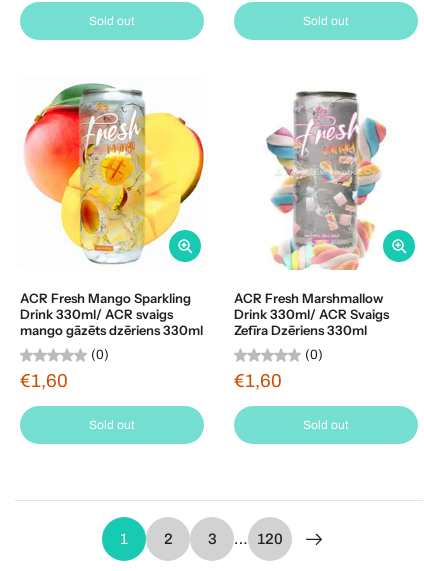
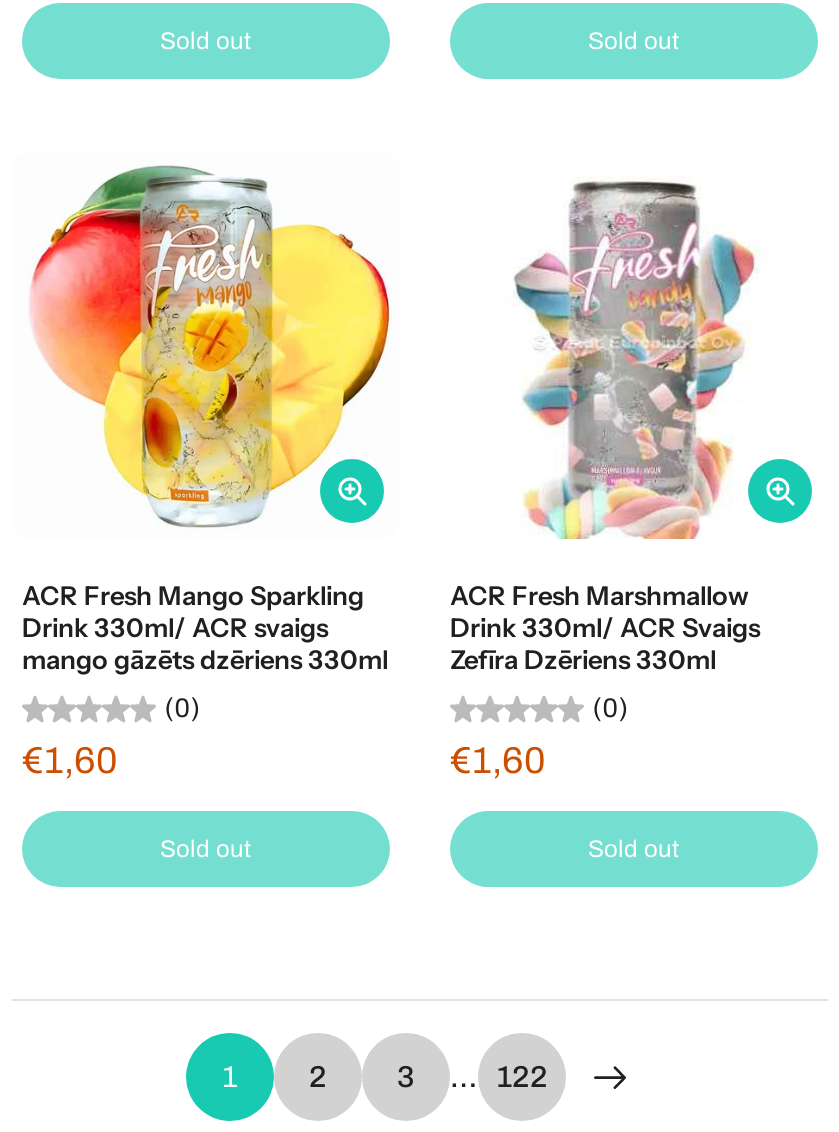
[207,531,283,547] 3 … 120 -> [397,1060,548,1092] 3 … 122

